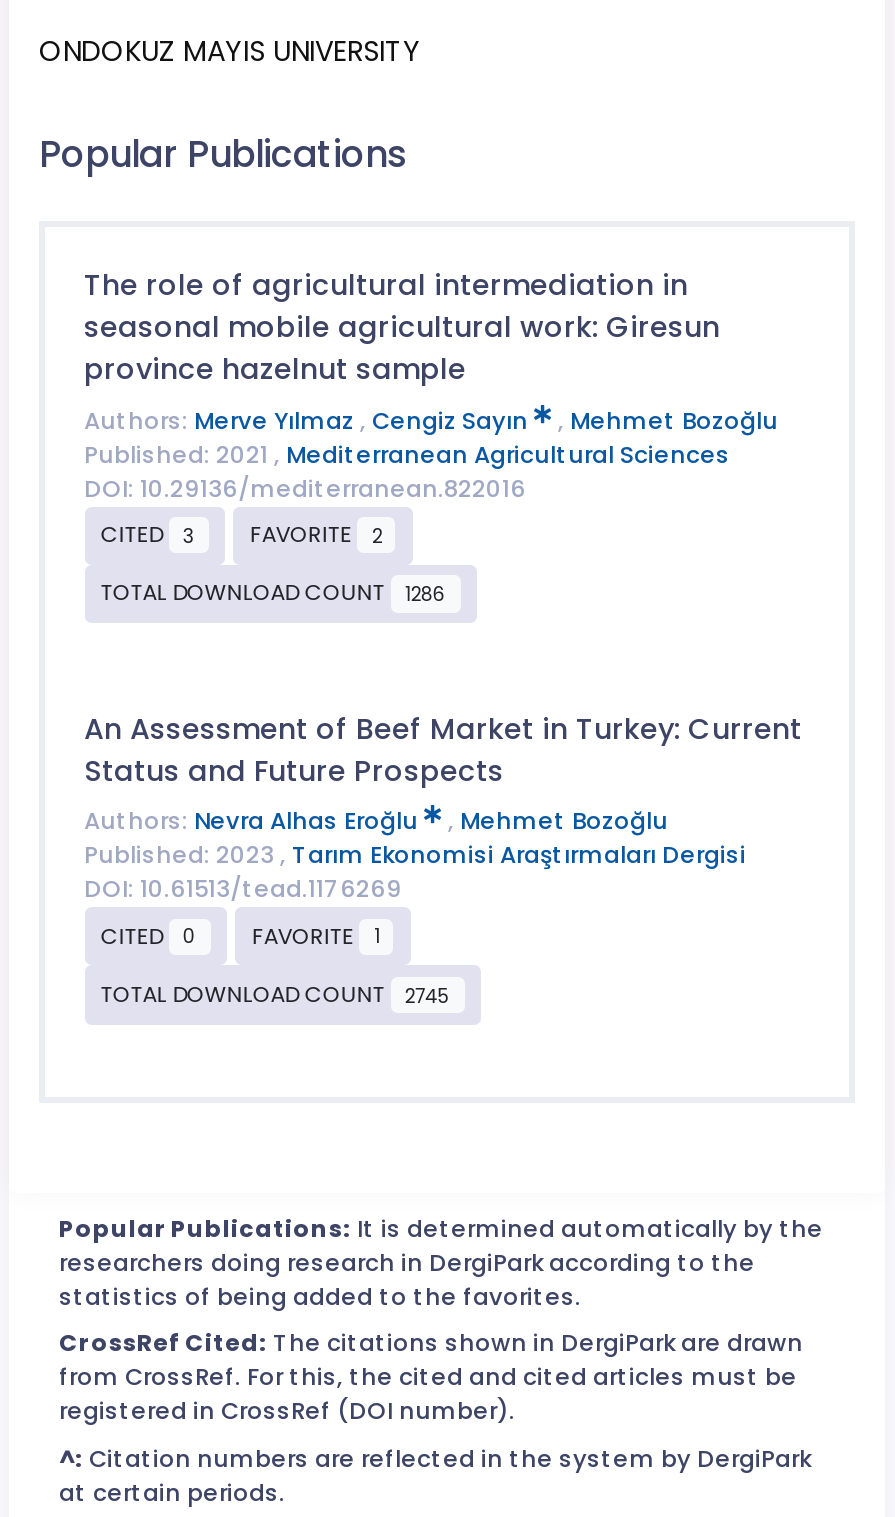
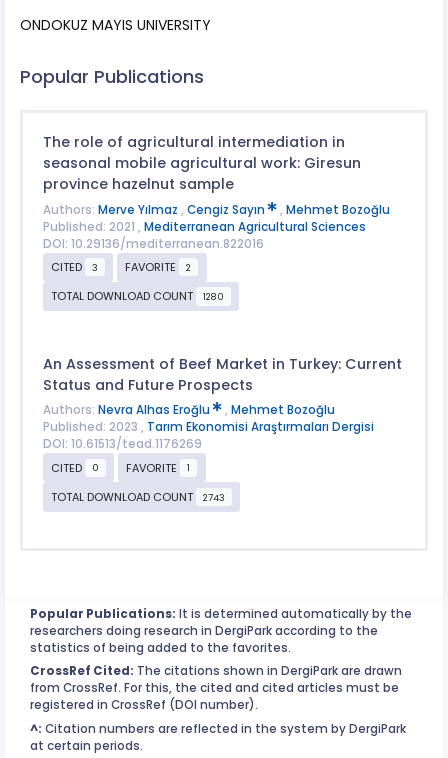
[101,577,447,609] TOTAL DOWNLOAD COUNT 1286 -> [51,288,224,304] TOTAL DOWNLOAD COUNT 1280
[101,978,451,1010] TOTAL DOWNLOAD COUNT 2745 -> [51,489,225,505] TOTAL DOWNLOAD COUNT 2743

